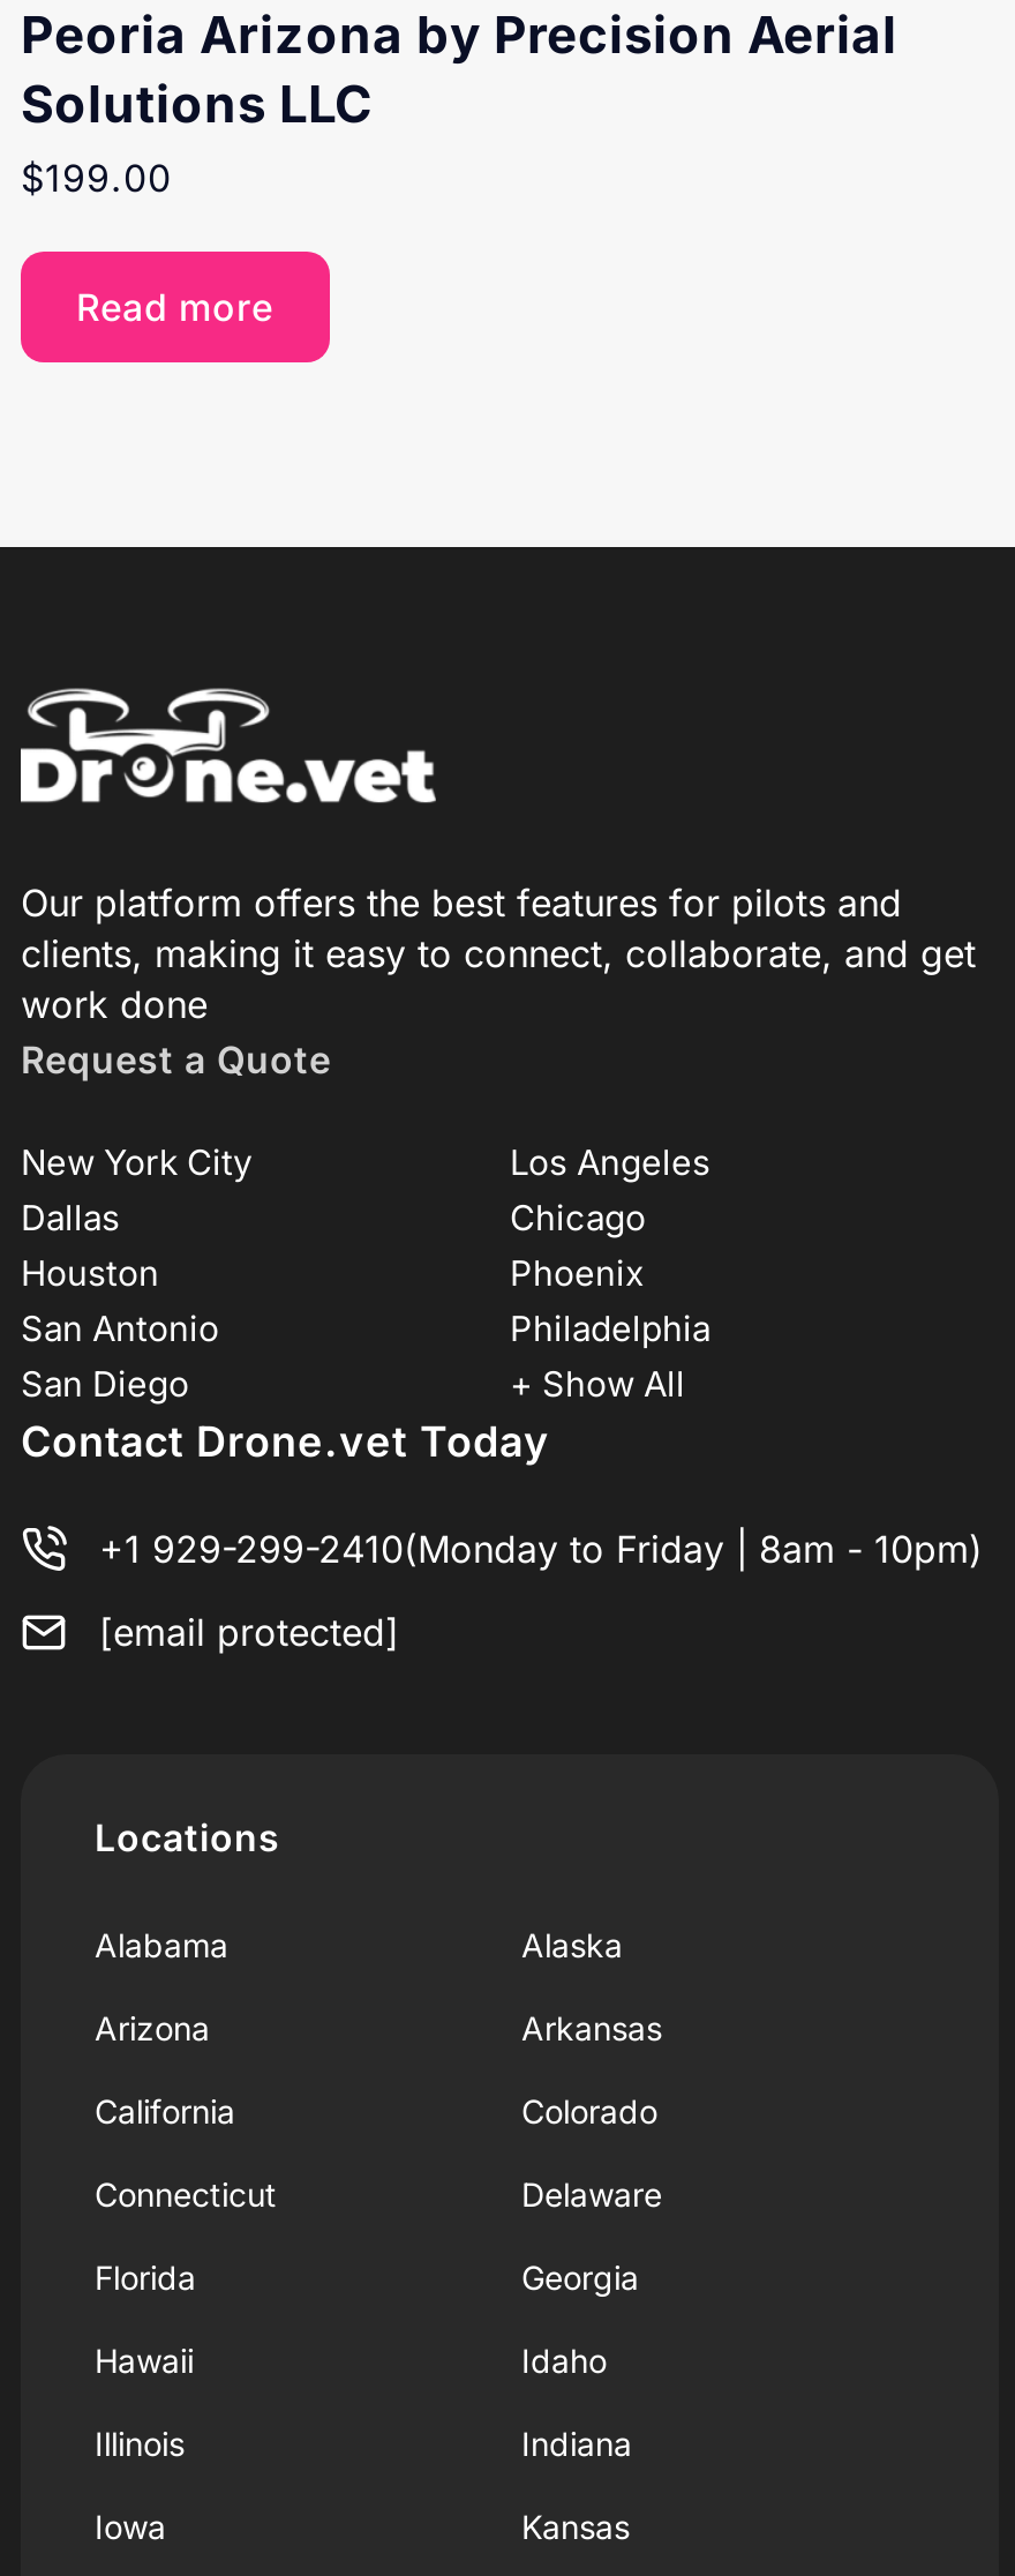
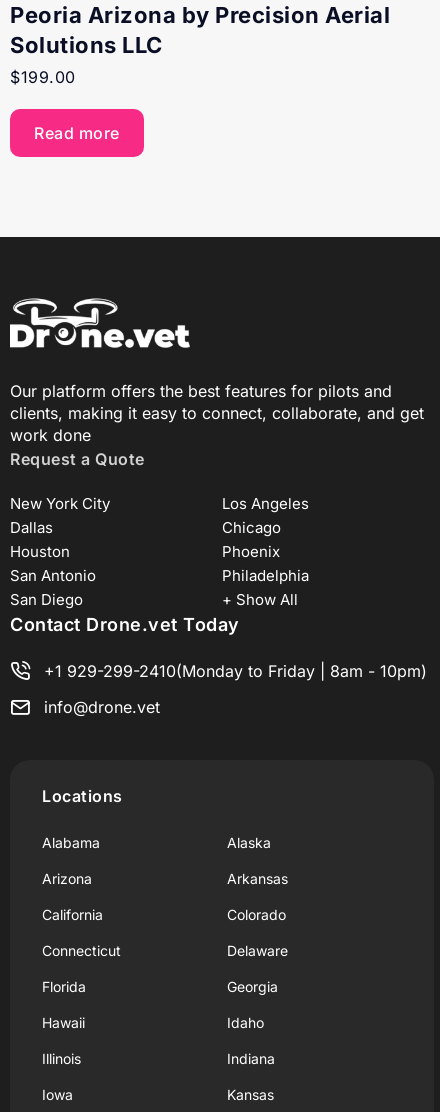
[99,1608,399,1655] [email protected] -> [44,697,160,717] info@drone.vet

